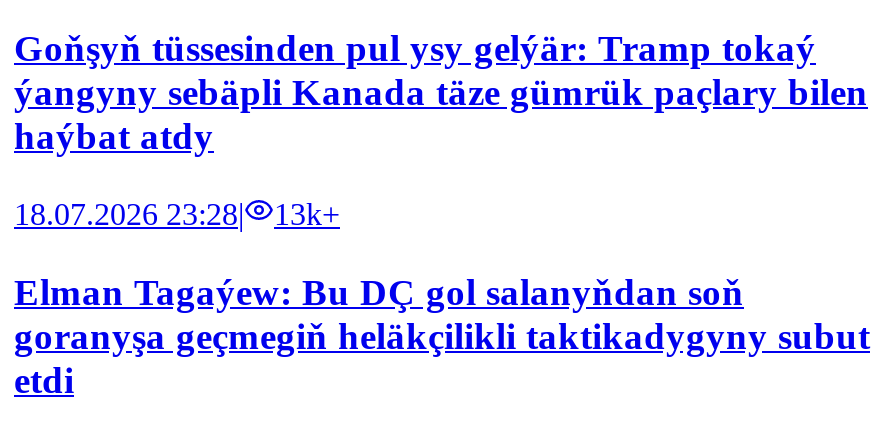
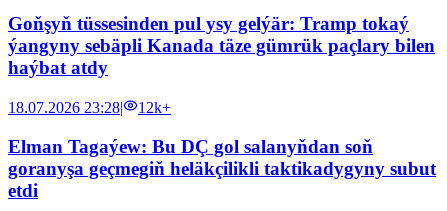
[274,198,340,232] 13k+ -> [138,99,171,116] 12k+

